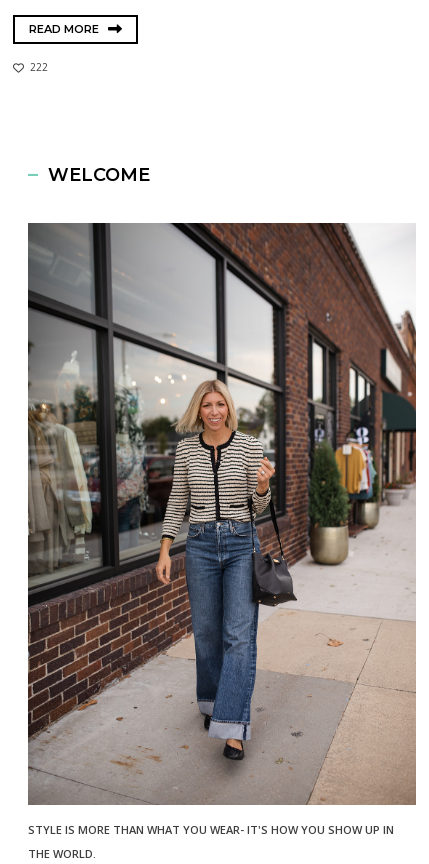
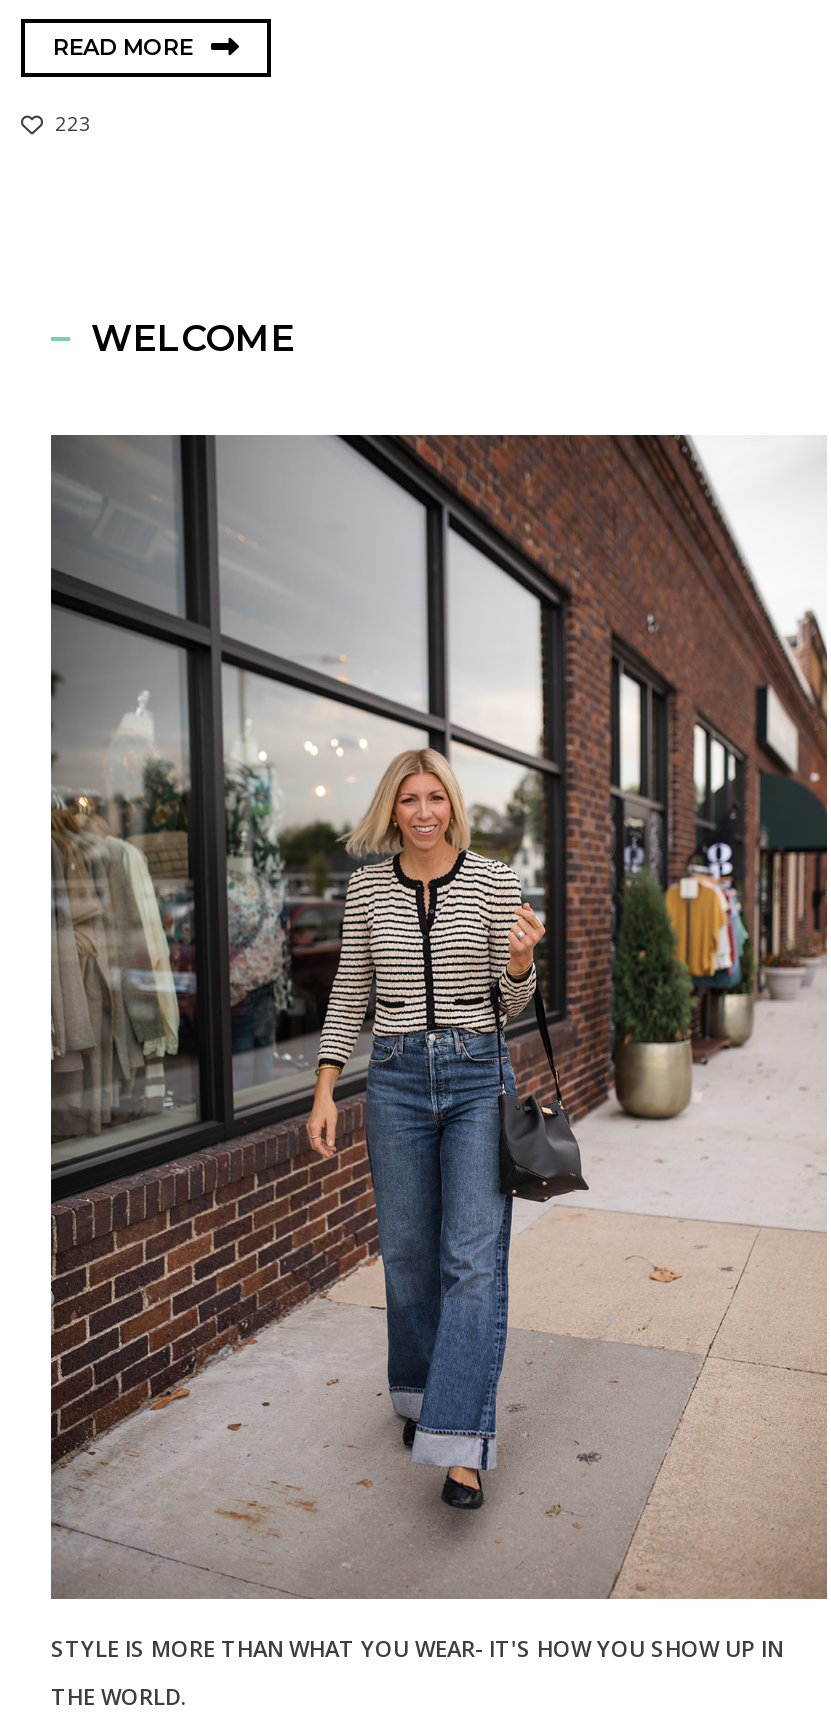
[30,60,48,74] 222 -> [55,109,91,137] 223

